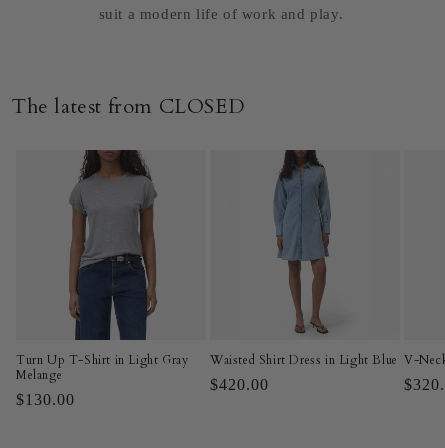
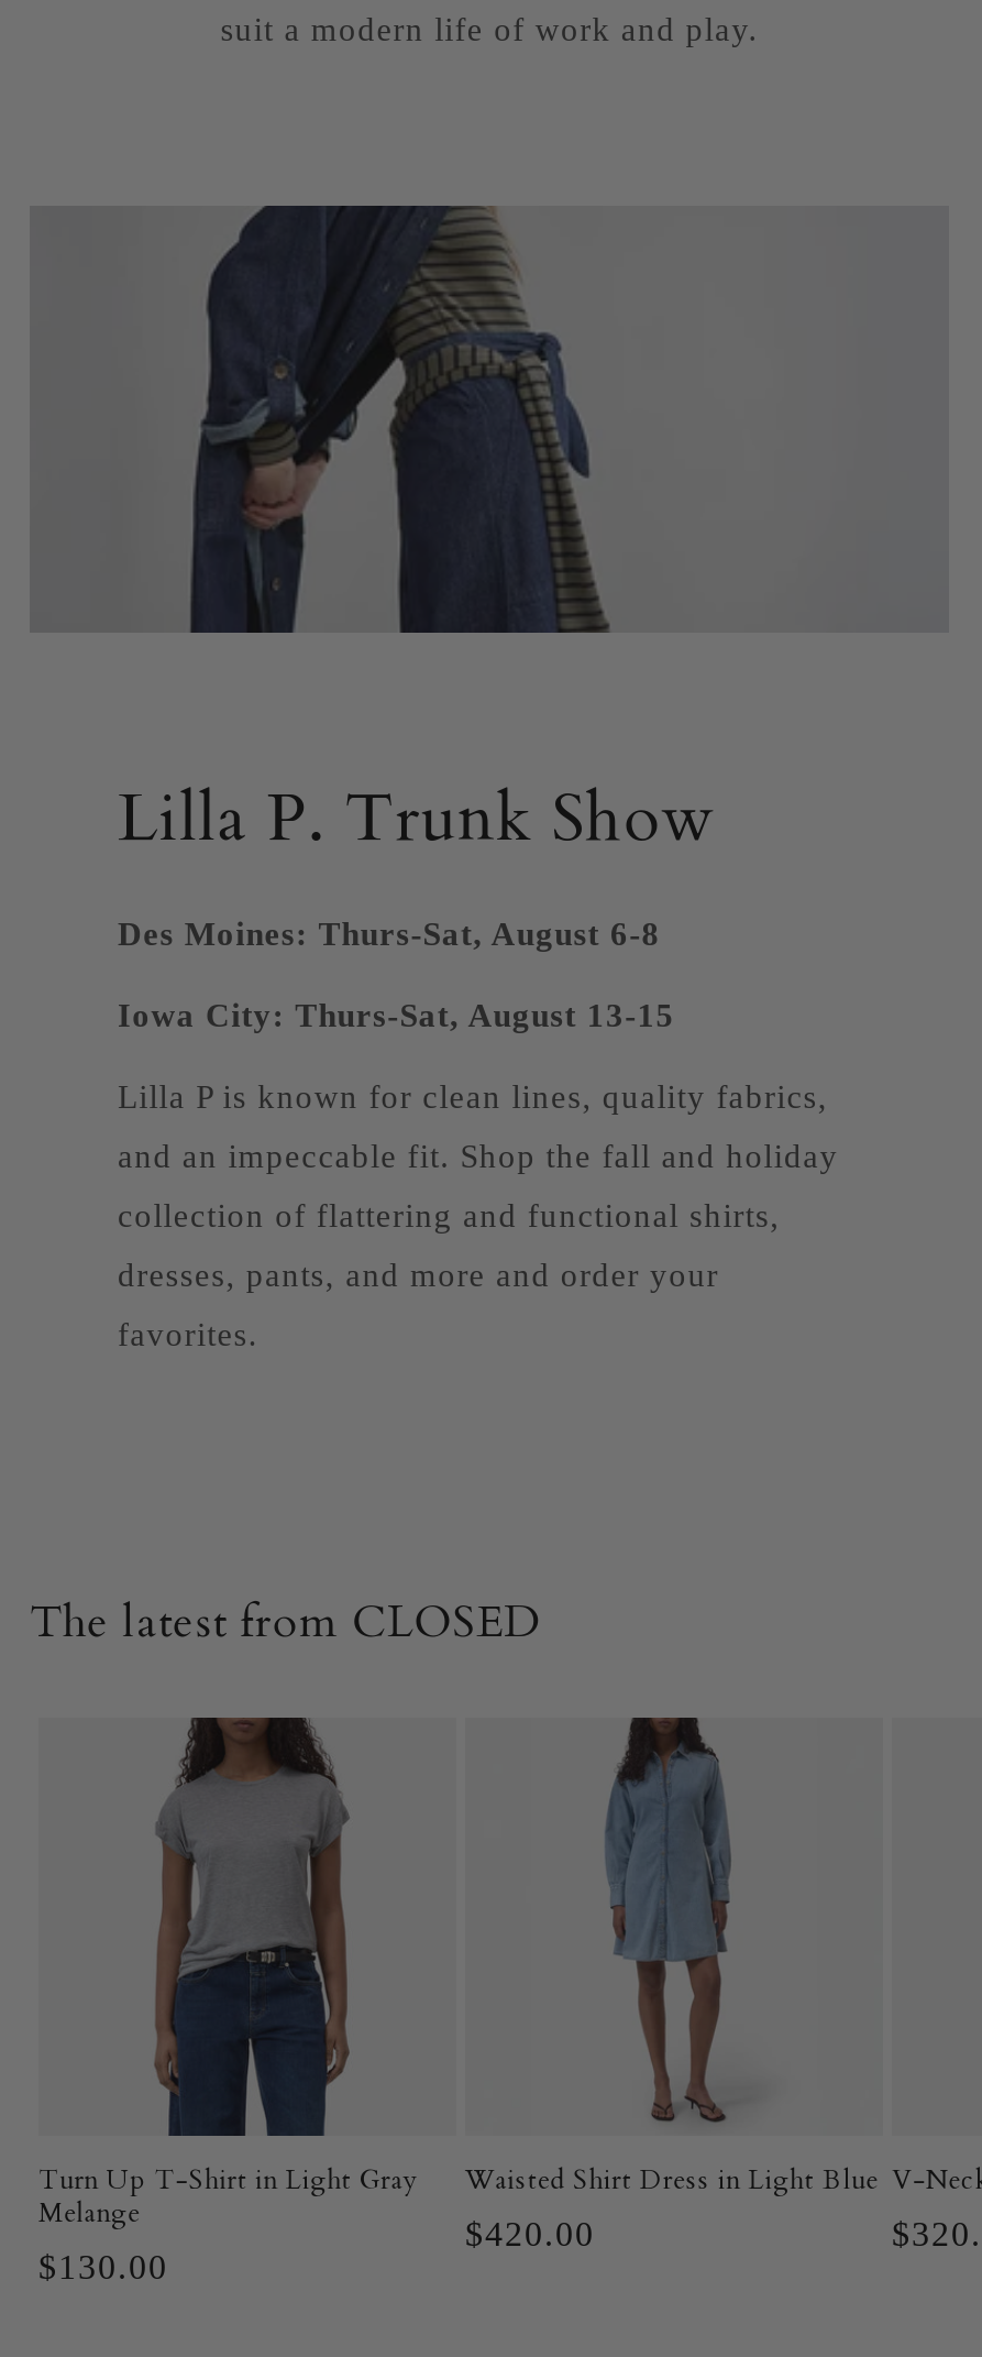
none -> [30,202,947,636] [image]
none -> [118,774,839,1353] Lilla P. Trunk Show | Des Moines: Thurs-Sat, August 6-8 | Iowa City: Thurs-Sat, August 13-15 | Lilla P is known for clean lines, quality fabrics, | and an impeccable fit. Shop the fall and holiday | collection of flattering and functional shirts, | dresses, pants, and more and order your | favorites.

